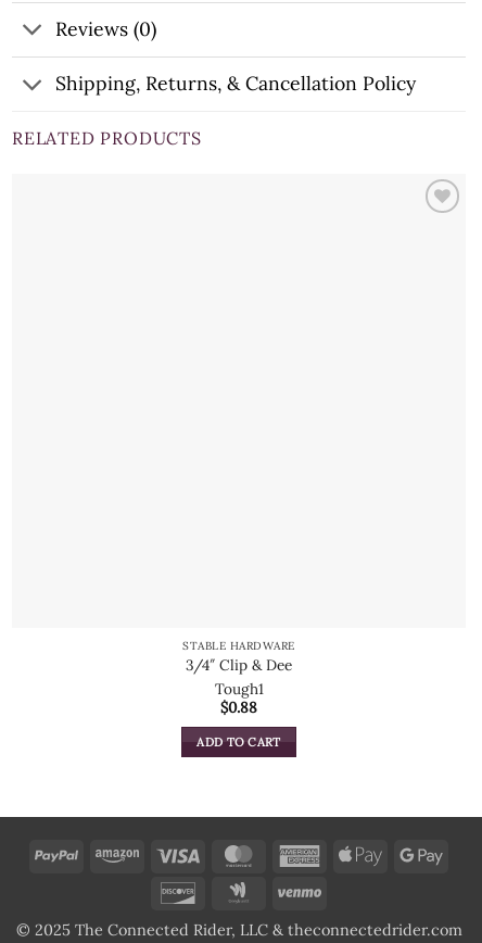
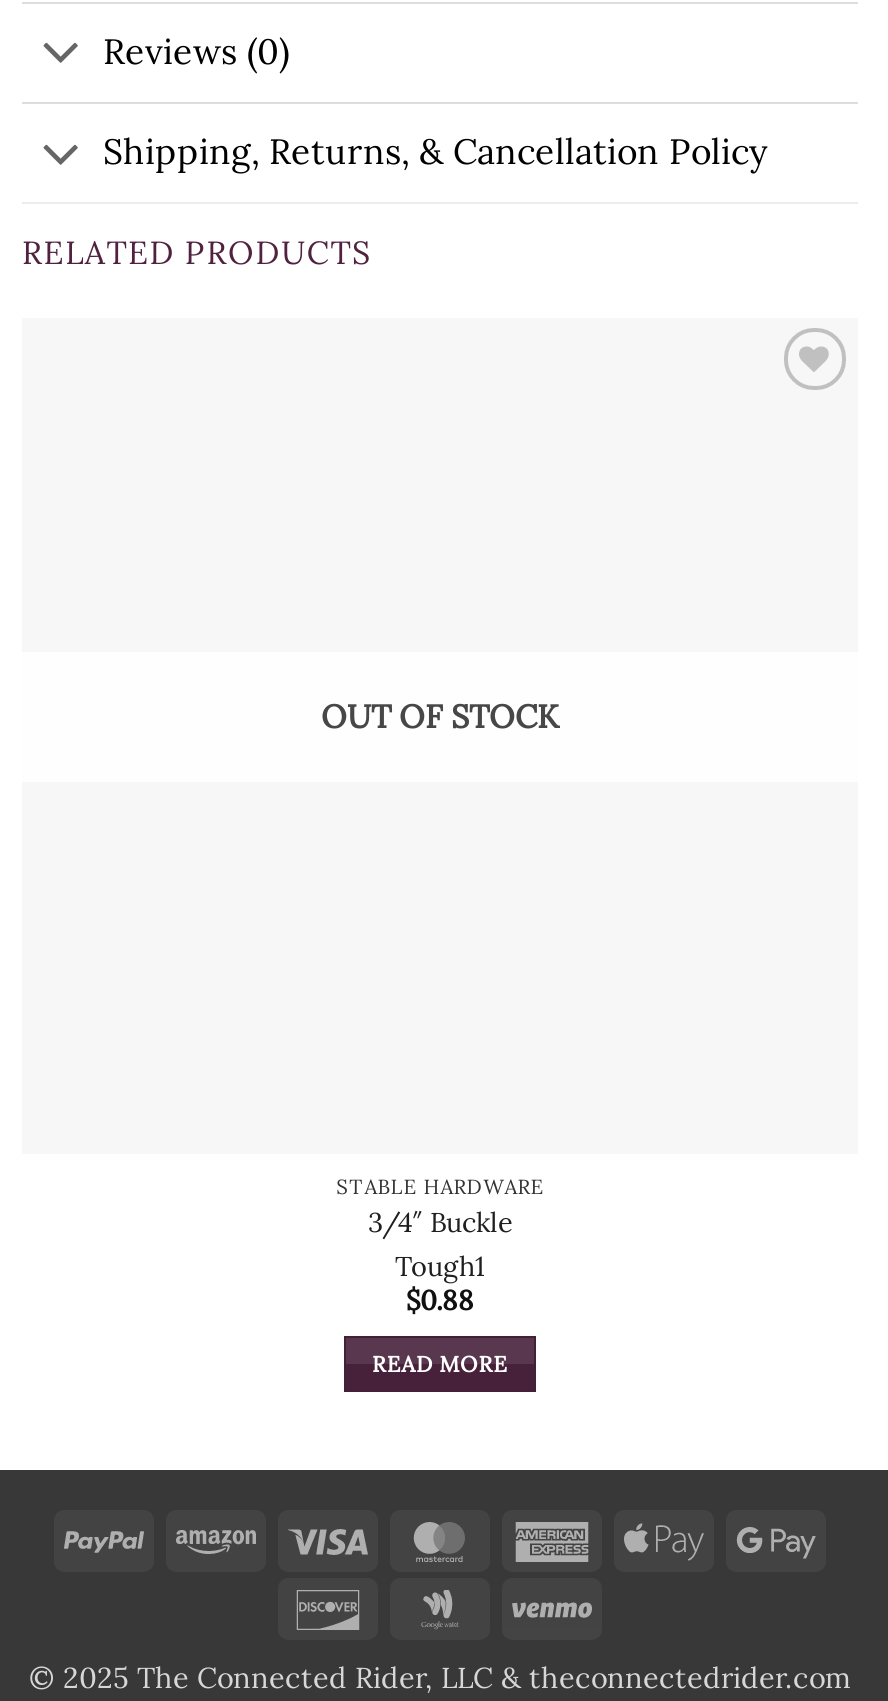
none -> [321,696,559,736] OUT OF STOCK
[186,655,292,675] 3/4″ Clip & Dee -> [368,1204,512,1240] 3/4″ Buckle
[197,735,281,750] ADD TO CART -> [372,1350,508,1378] READ MORE

